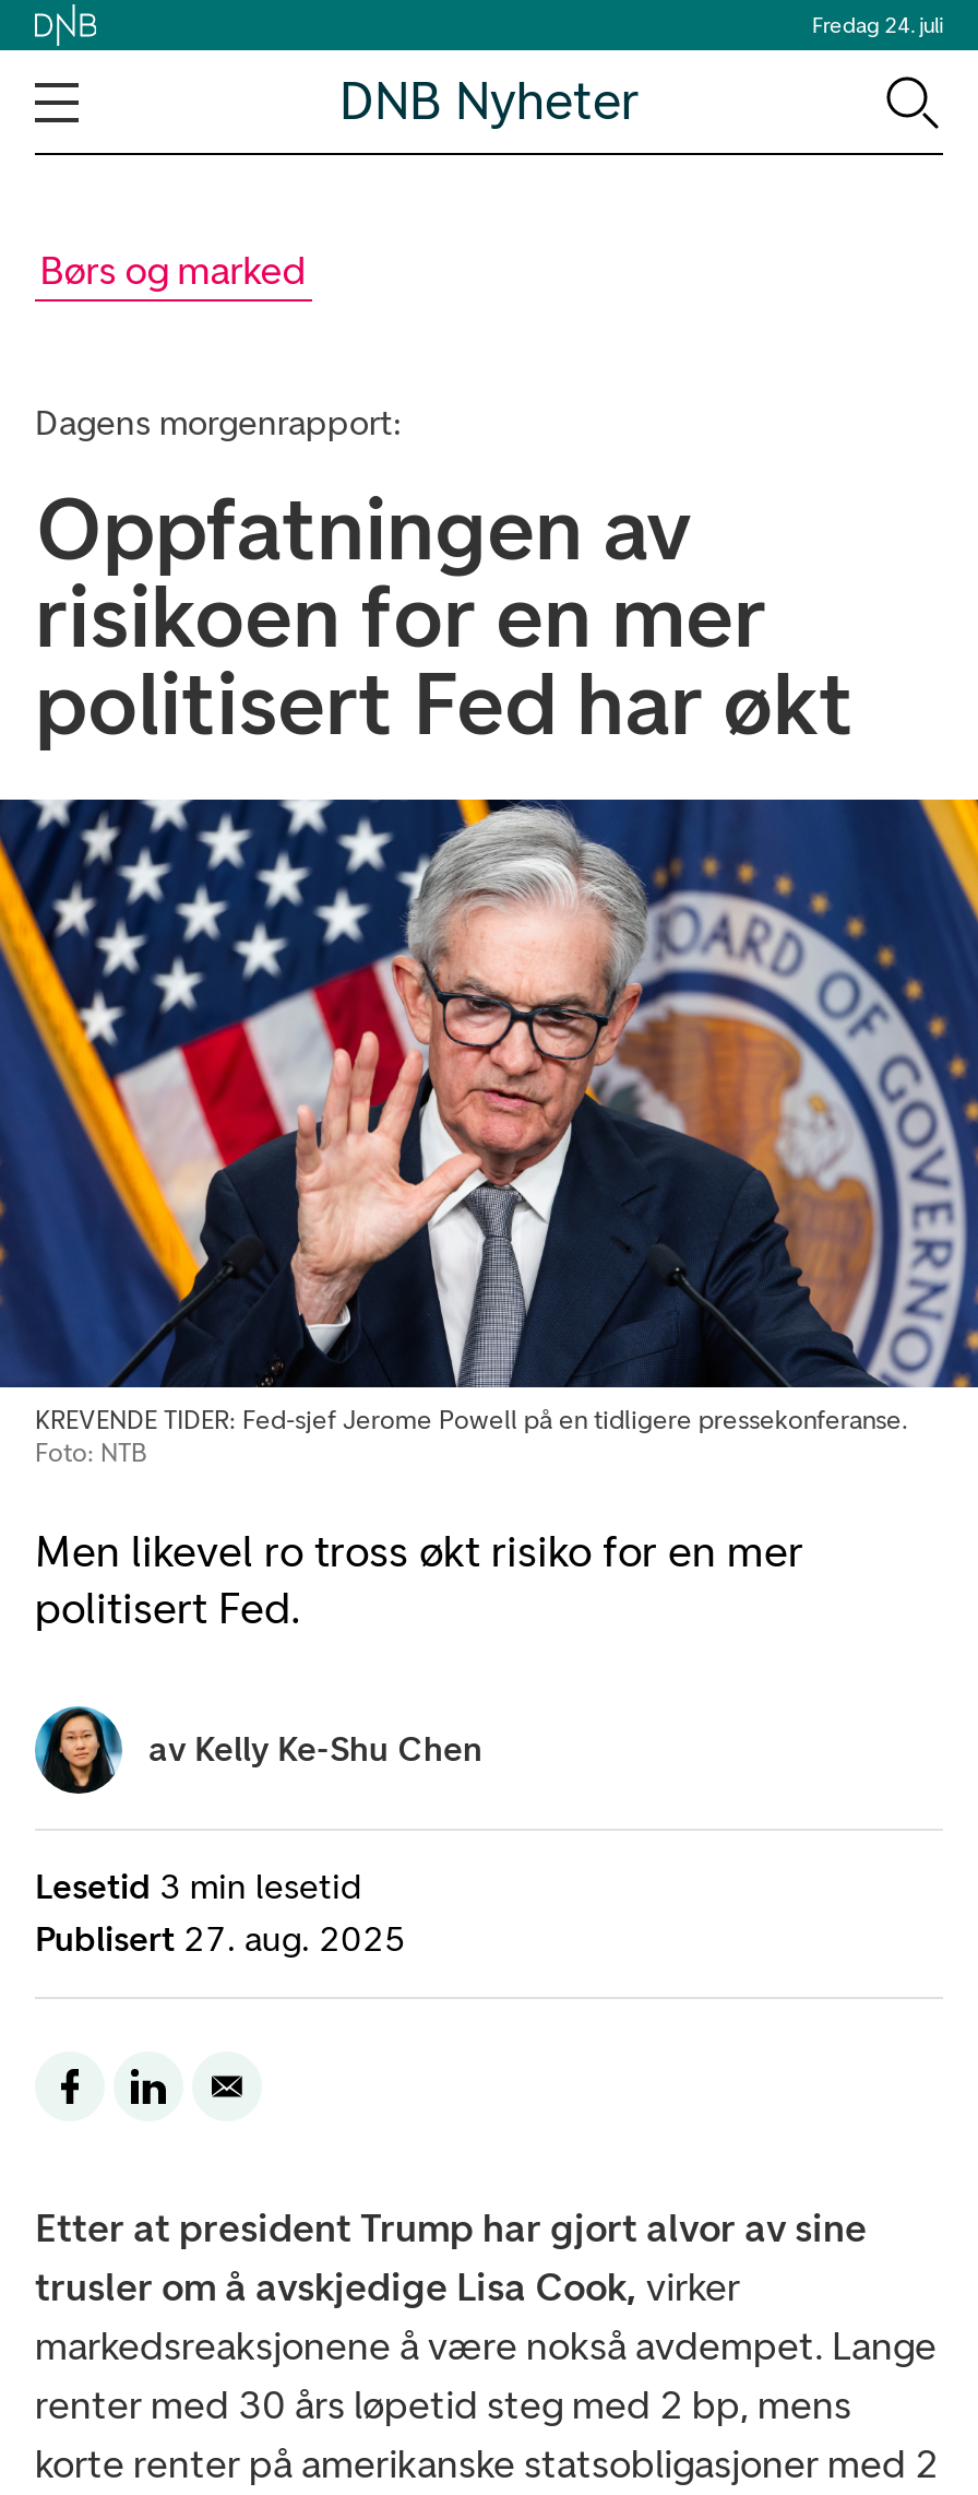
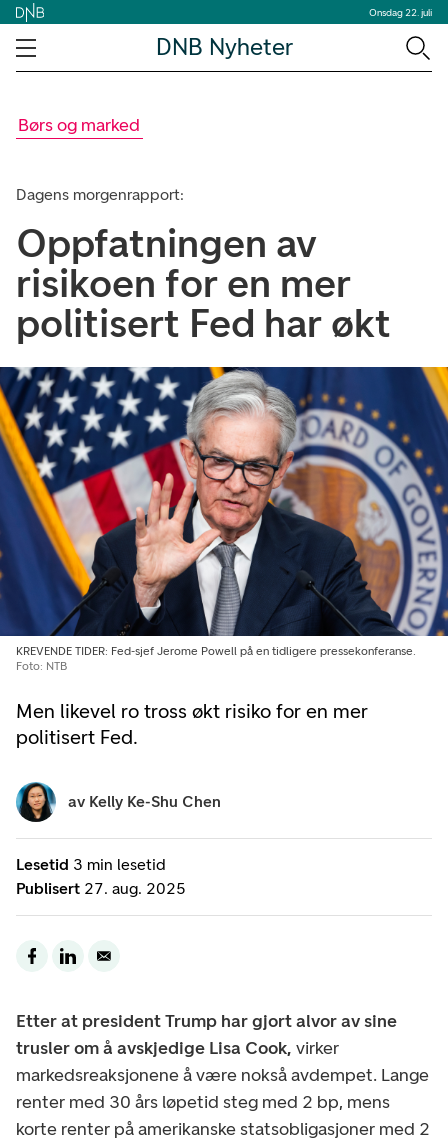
[812,10,943,38] Fredag 24. juli -> [369,5,432,18] Onsdag 22. juli

